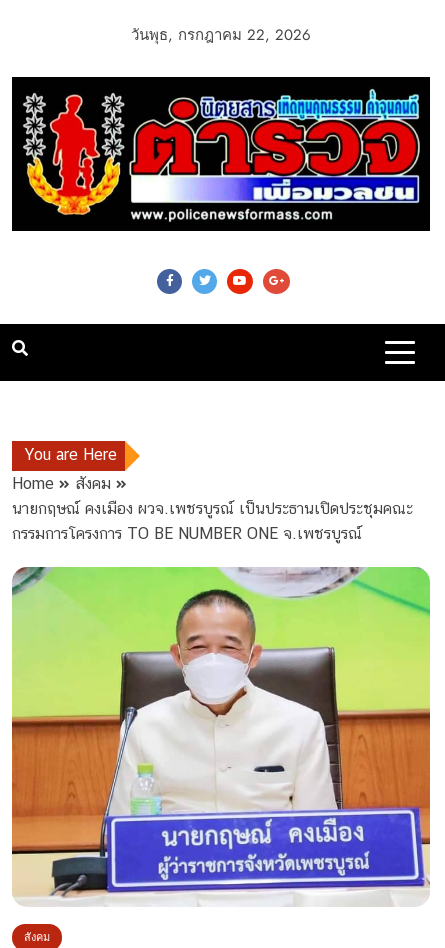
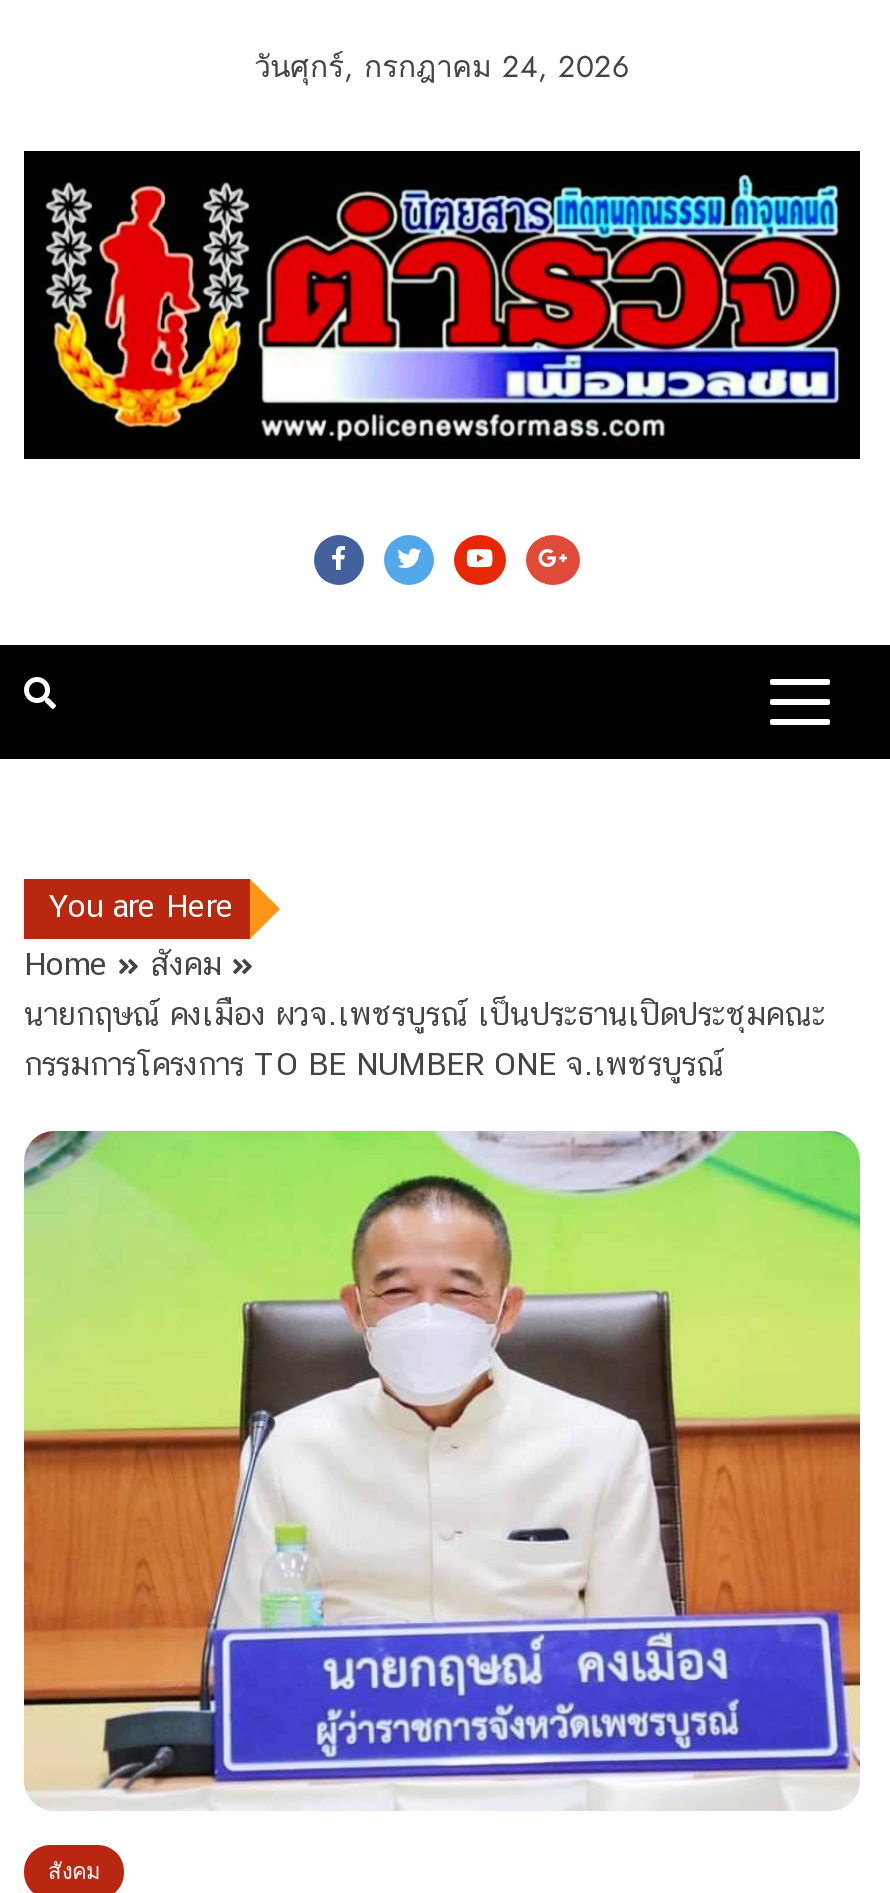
[131,24,311,46] วันพุธ, กรกฎาคม 22, 2026 -> [254,45,630,89] วันศุกร์, กรกฎาคม 24, 2026

